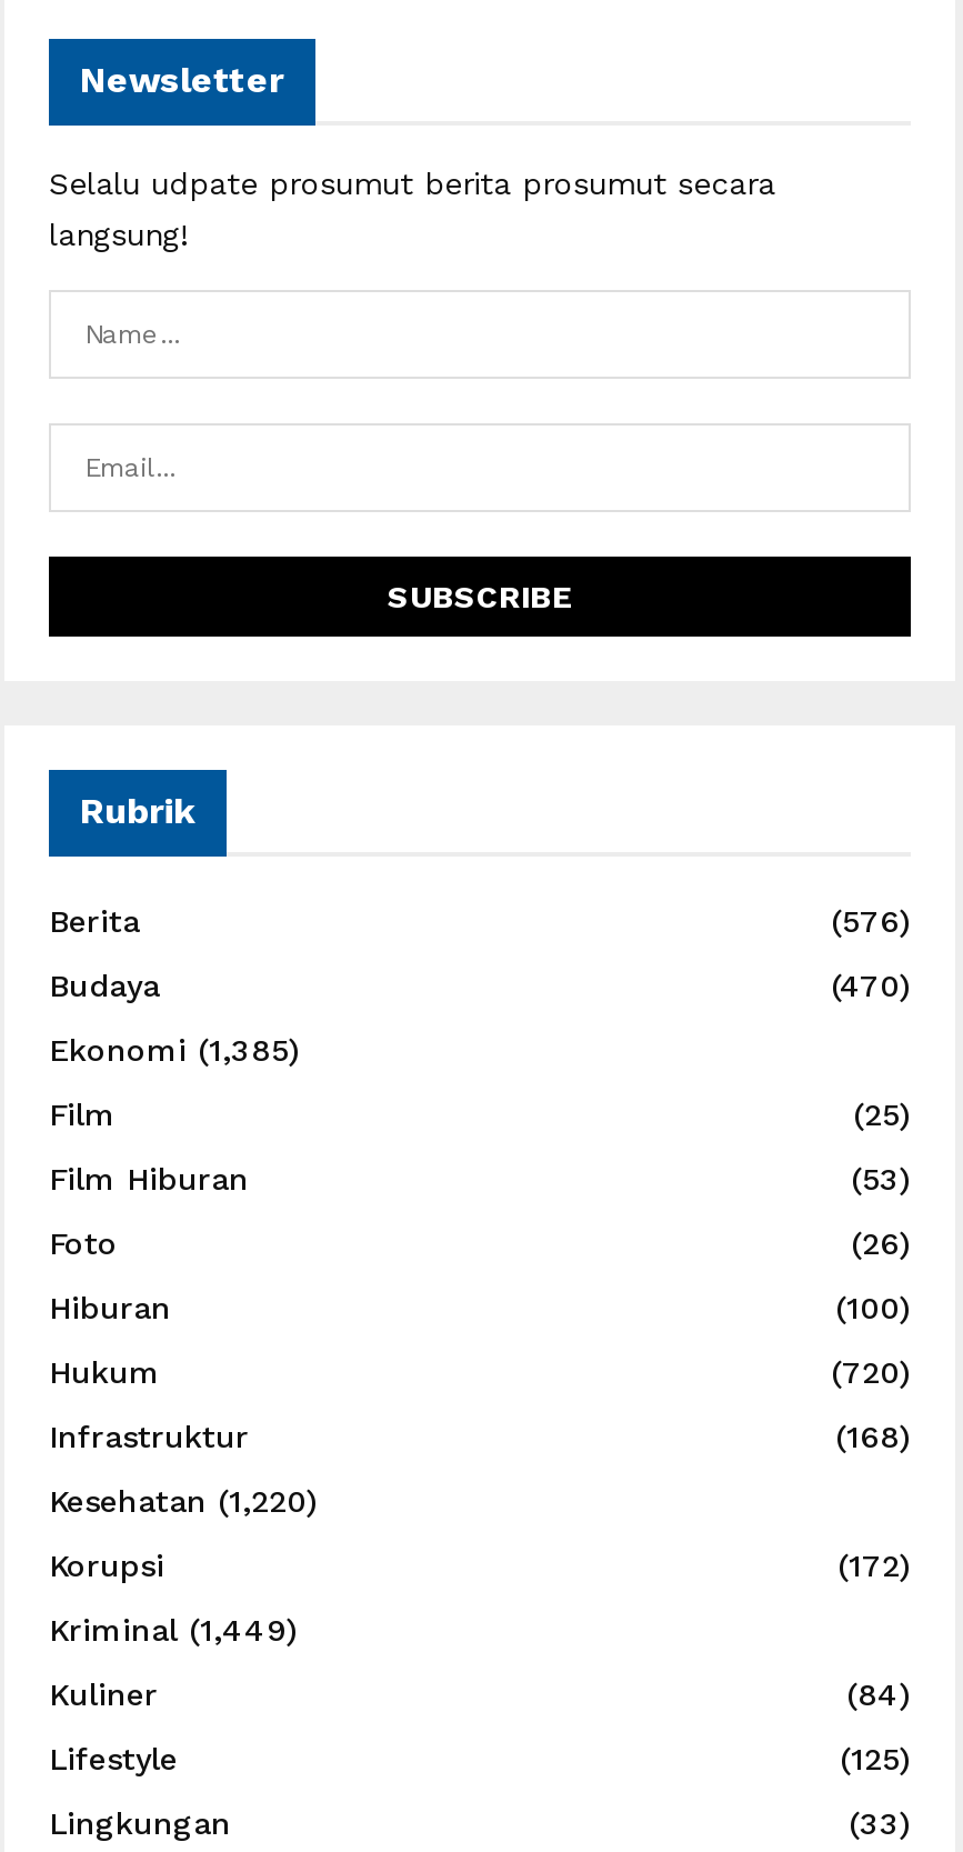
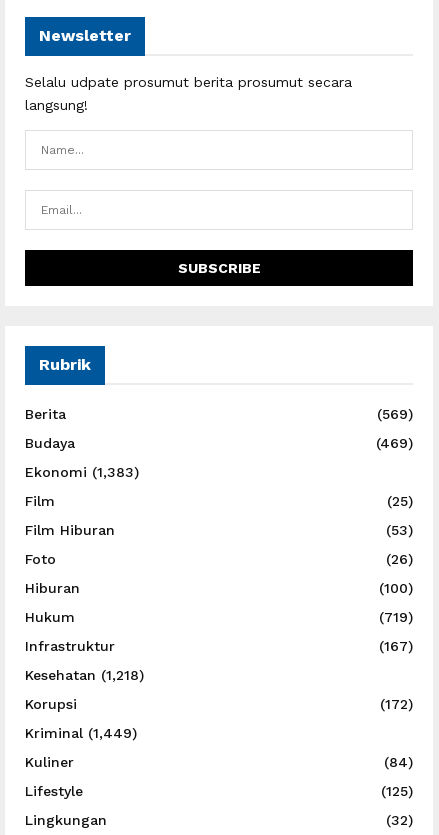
[831,903,911,938] (576) -> [377,406,413,422] (569)
[831,967,911,1003] (470) -> [376,435,413,451] (469)
[49,1031,300,1067] Ekonomi (1,385) -> [25,464,139,480] Ekonomi (1,383)
[831,1354,911,1389] (720) -> [379,609,413,625] (719)
[835,1418,911,1454] (168) -> [379,638,413,654] (167)
[49,1482,318,1518] Kesehatan (1,220) -> [25,667,144,683] Kesehatan (1,218)
[849,1805,911,1840] (33) -> [386,812,413,828] (32)

